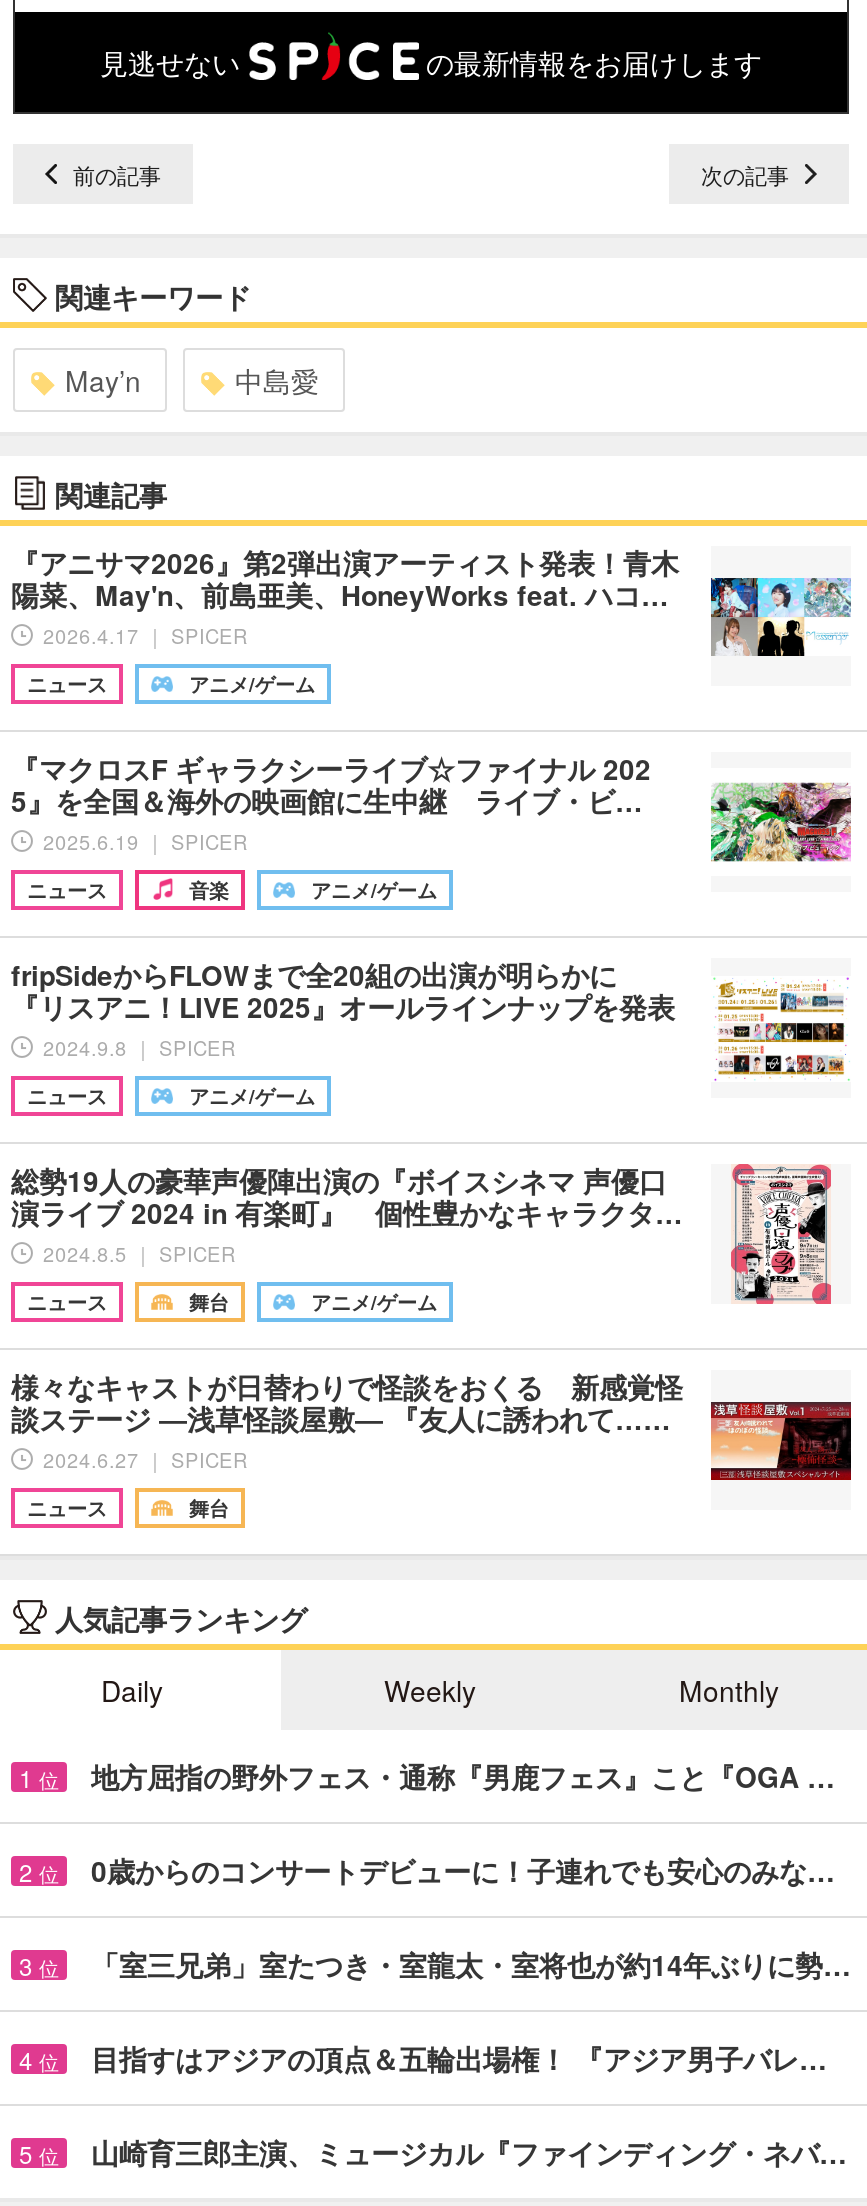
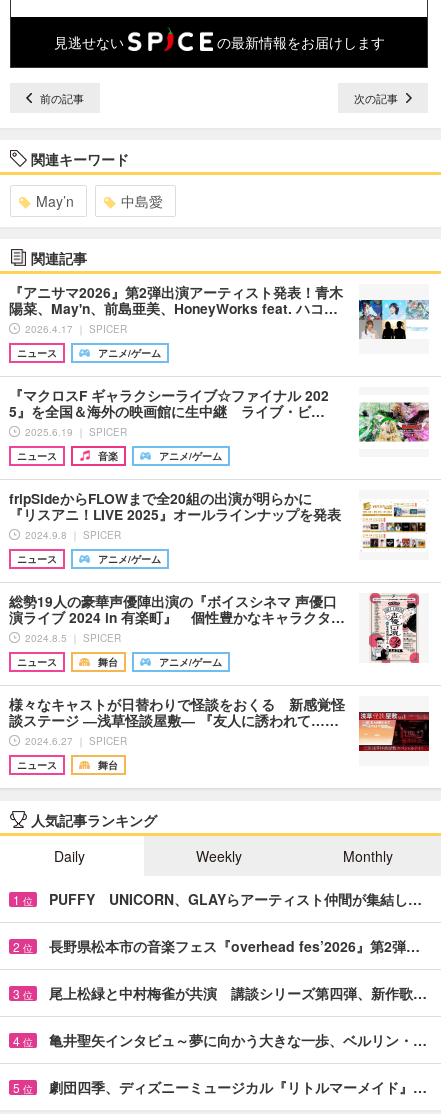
[91,1755,835,1795] 地方屈指の野外フェス・通称『男鹿フェス』こと『OGA … -> [49,889,422,909] PUFFY UNICORN、GLAYらアーティスト仲間が集結し…
[91,1849,835,1889] 0歳からのコンサートデビューに！子連れでも安心のみな… -> [49,936,420,956] 長野県松本市の音楽フェス『overhead fes’2026』第2弾…
[91,1943,851,1983] 「室三兄弟」室たつき・室龍太・室将也が約14年ぶりに勢… -> [49,983,427,1003] 尾上松緑と中村梅雀が共演 講談シリーズ第四弾、新作歌…
[91,2037,827,2077] 目指すはアジアの頂点＆五輪出場権！ 『アジア男子バレ… -> [49,1030,427,1050] 亀井聖矢インタビュ～夢に向かう大きな一歩、ベルリン・…
[91,2131,847,2171] 山崎育三郎主演、ミュージカル『ファインディング・ネバ… -> [49,1077,427,1097] 劇団四季、ディズニーミュージカル『リトルマーメイド』…

